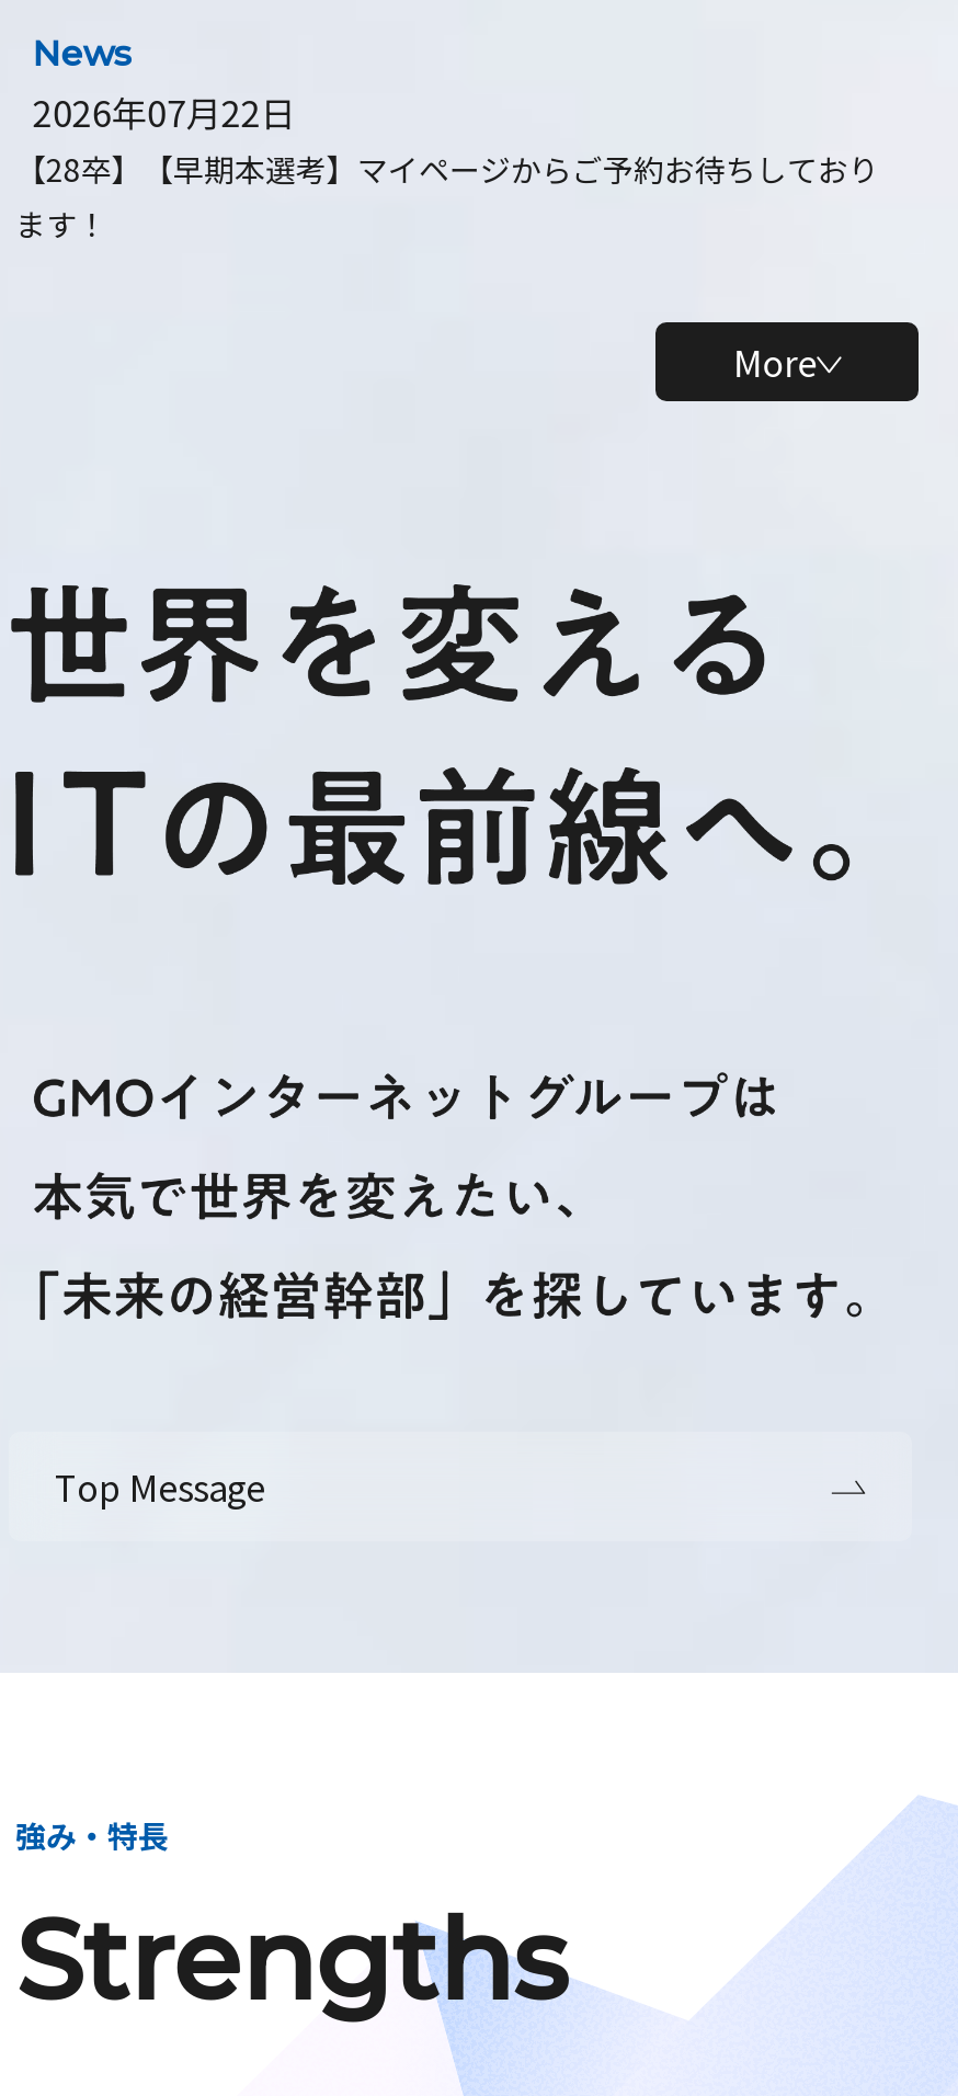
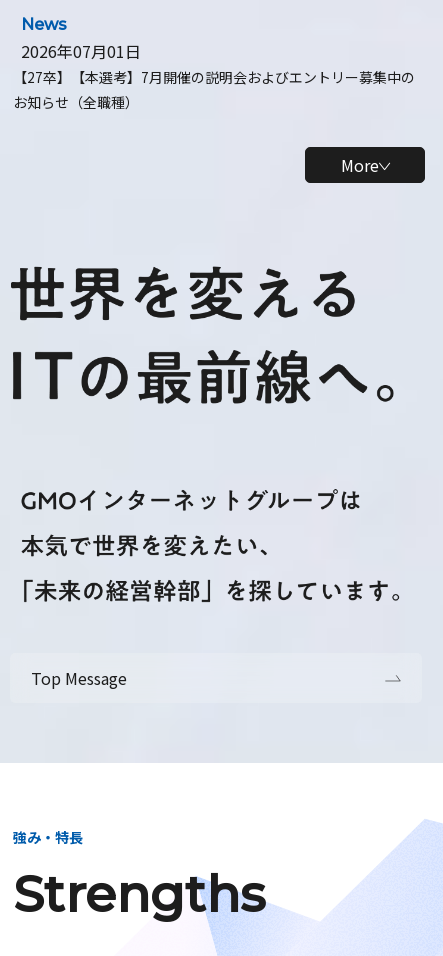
[15,86,879,246] 2026年07月22日 | 【28卒】【早期本選考】マイページからご予約お待ちしており | ます！ -> [13,39,415,112] 2026年07月01日 | 【27卒】【本選考】7月開催の説明会およびエントリー募集中の | お知らせ（全職種）

